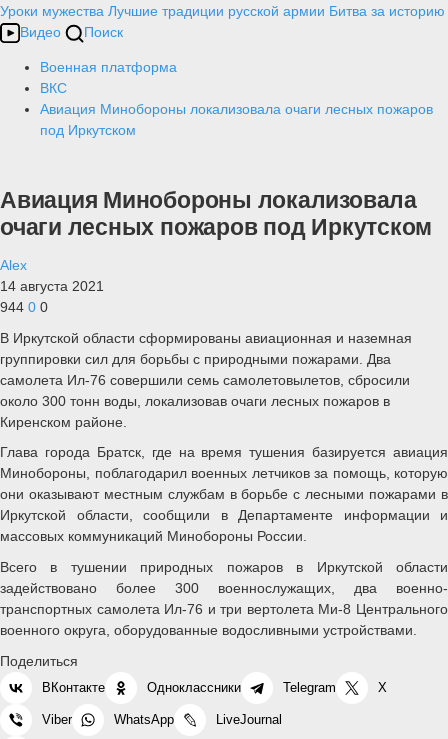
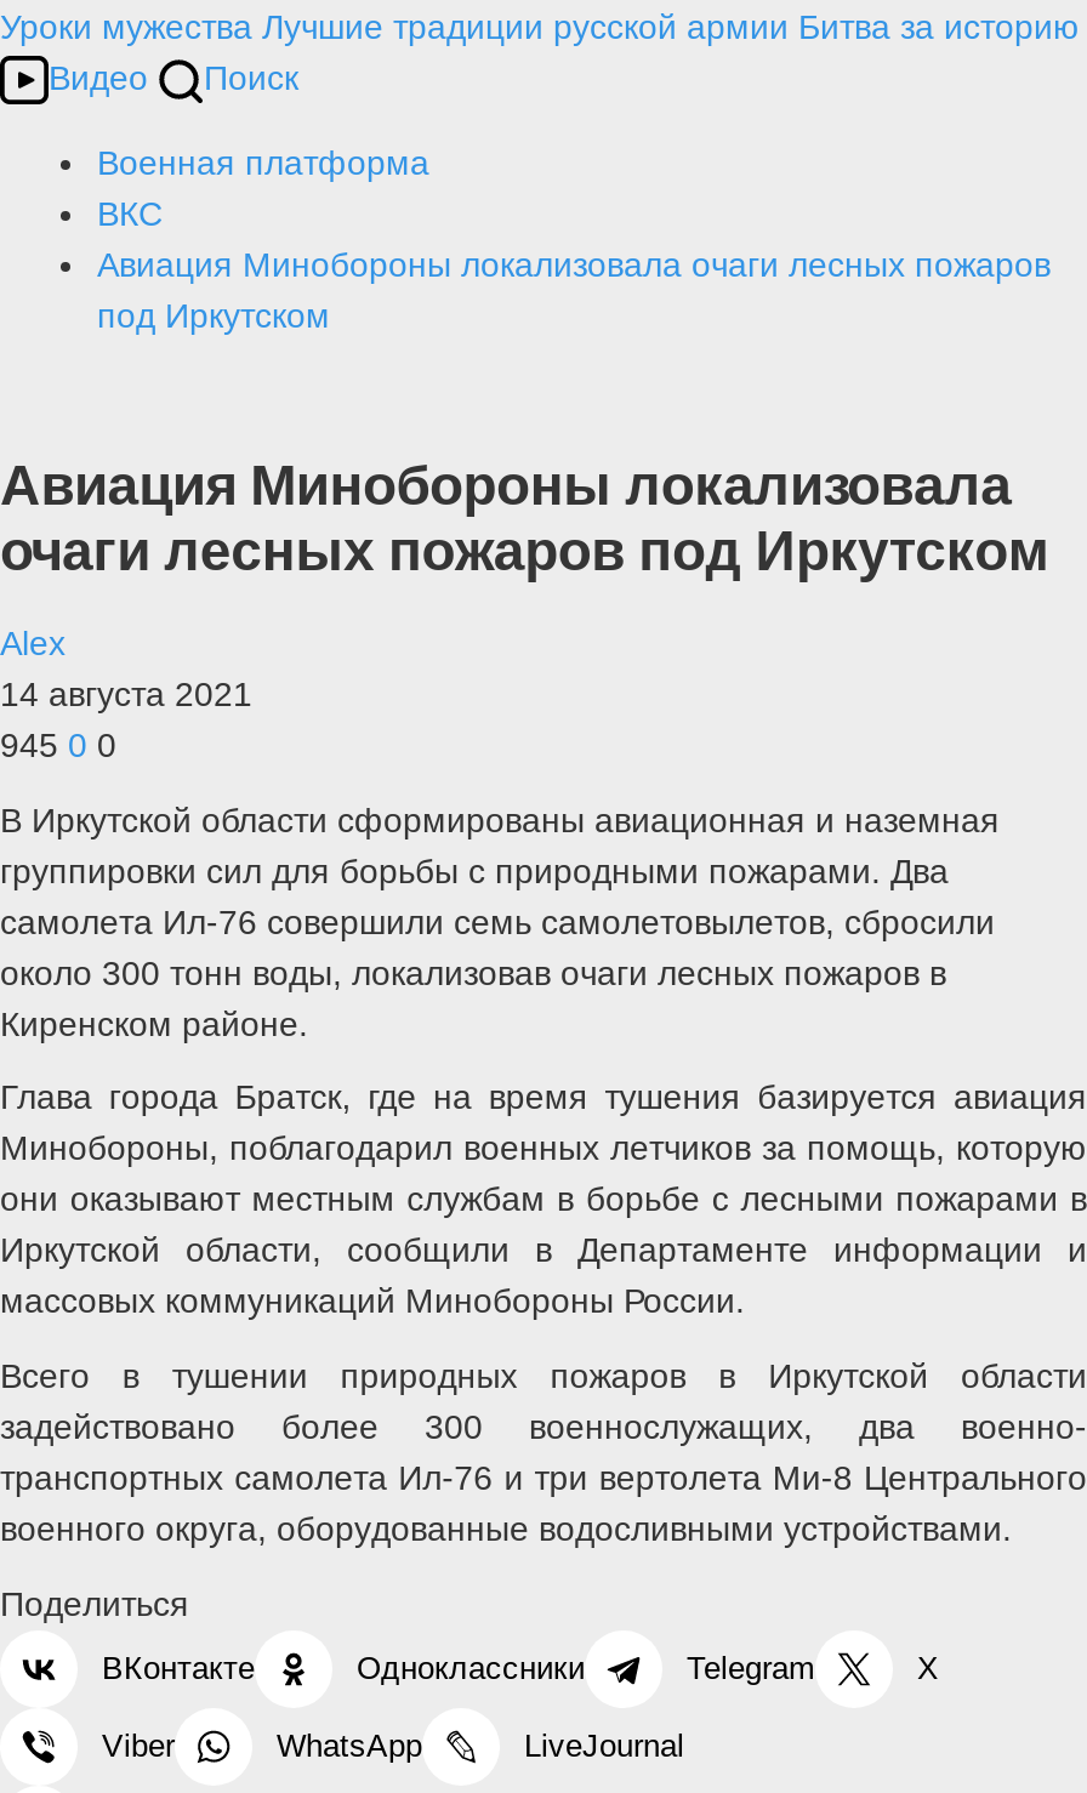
[0,299,48,315] 944 0 0 -> [0,725,116,764] 945 0 0

